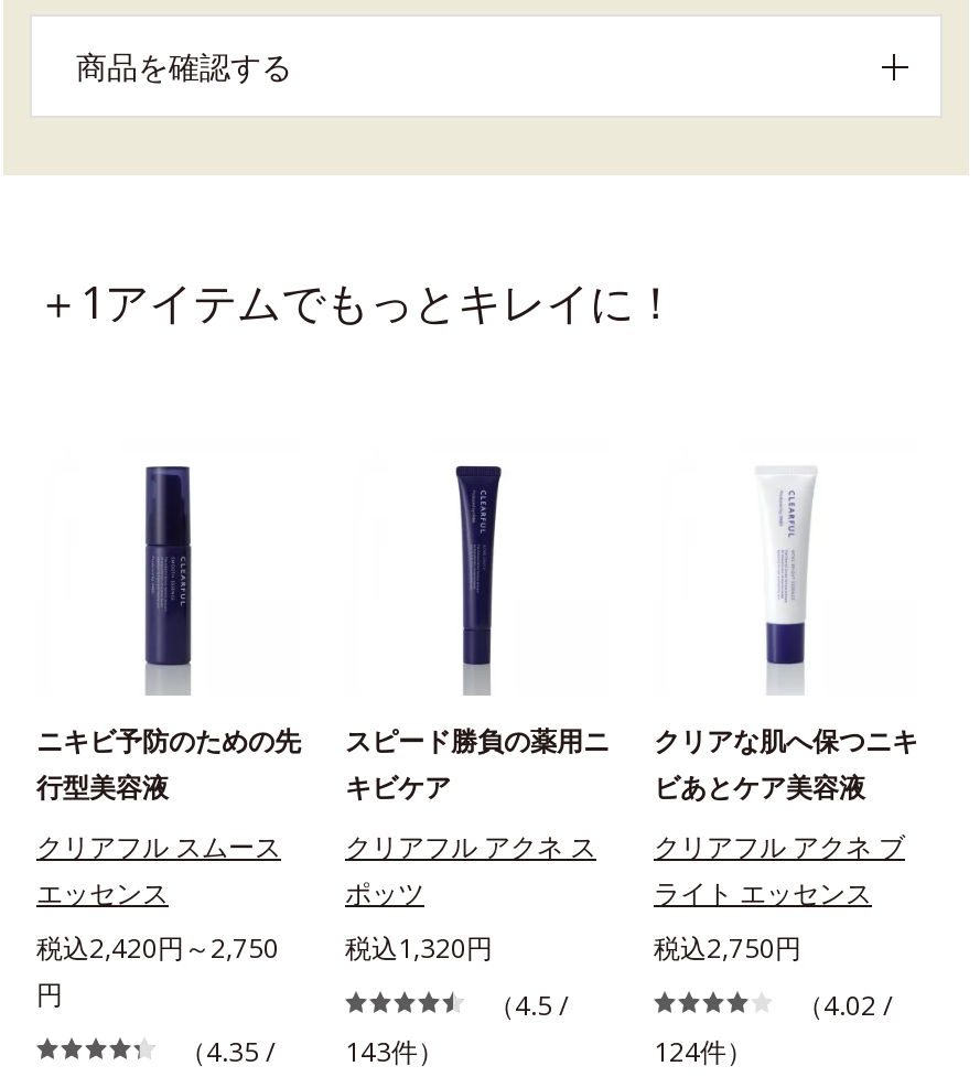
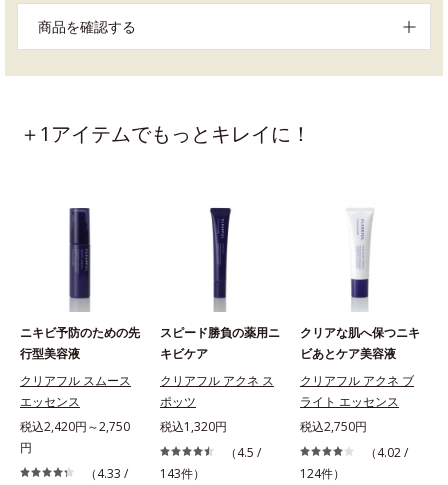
[180,1033,444,1071] （4.35 / 143件） -> [85,465,205,482] （4.33 / 143件）

